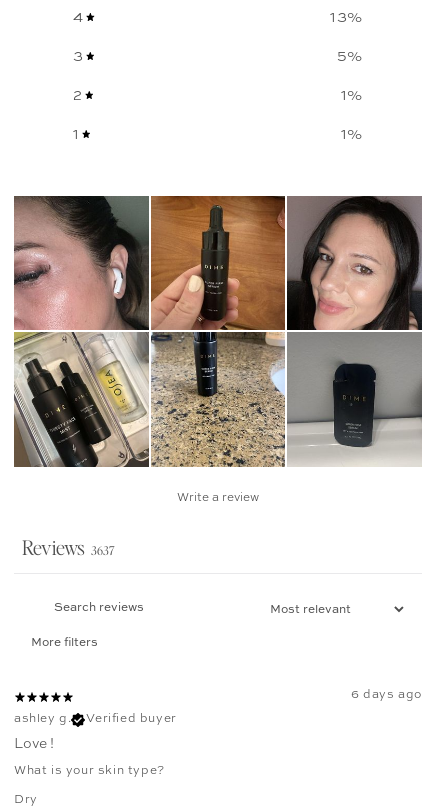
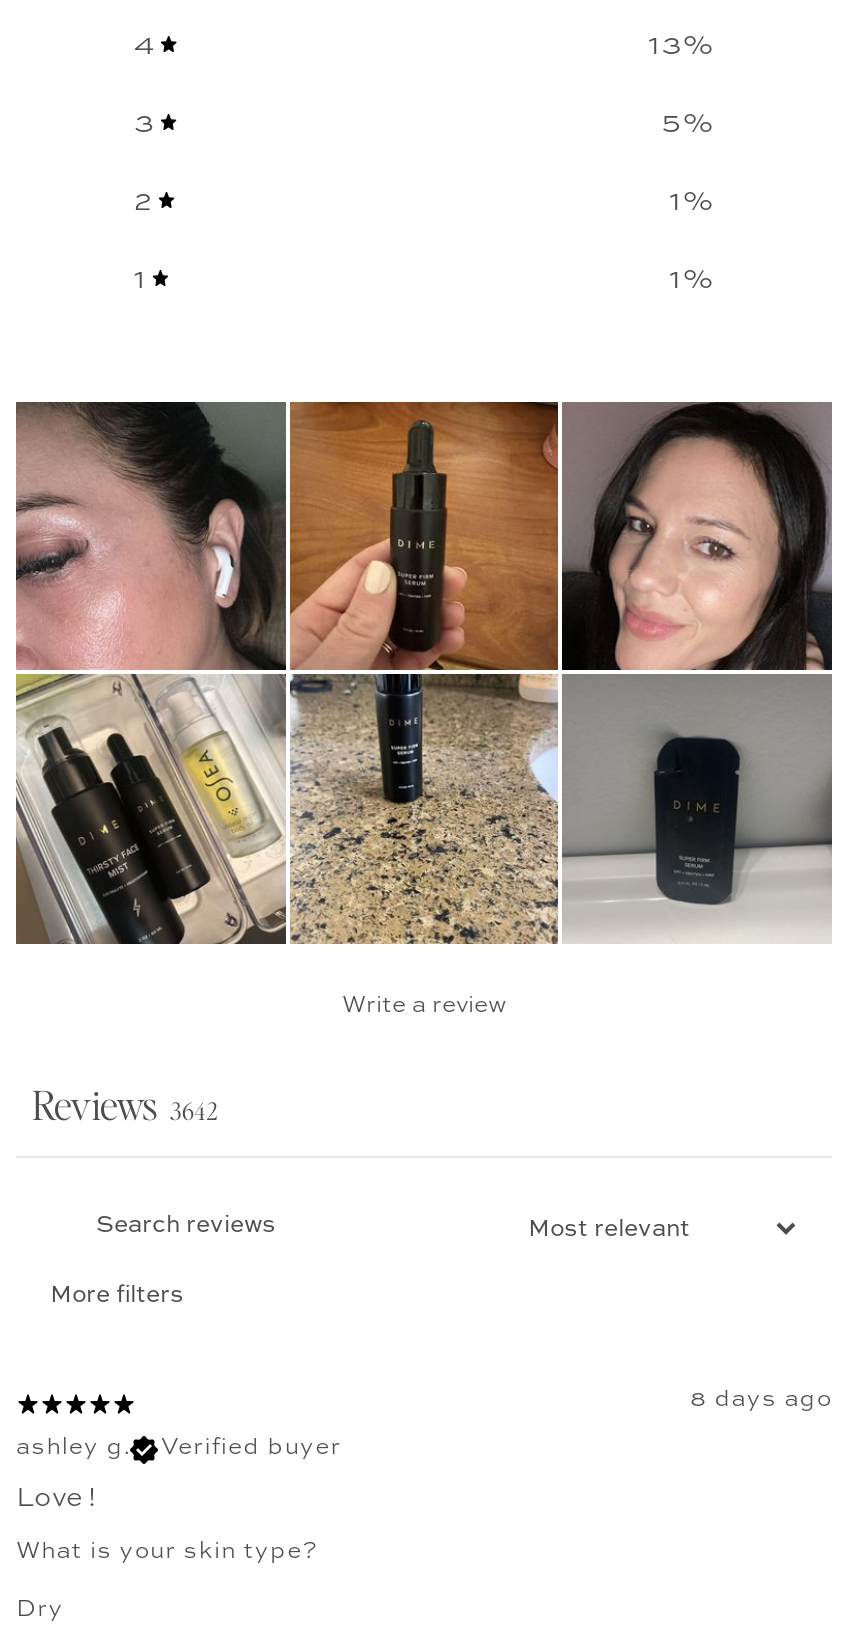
[22,534,115,560] Reviews 3637 -> [32,1078,218,1130] Reviews 3642
[351,689,422,701] 6 days ago -> [690,1388,832,1412] 8 days ago

